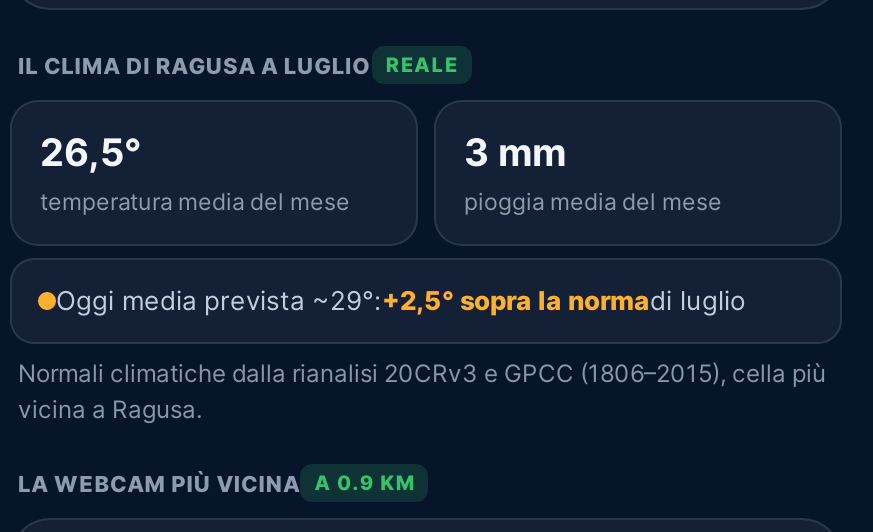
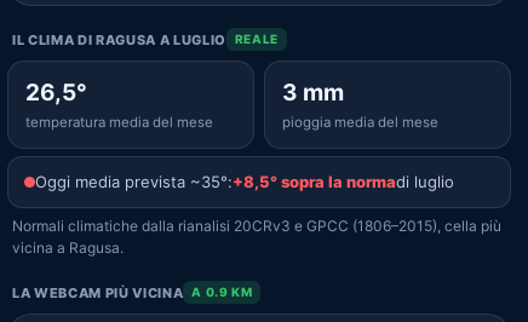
[56,284,746,316] Oggi media prevista ~29°:+2,5° sopra la normadi luglio -> [35,172,454,191] Oggi media prevista ~35°:+8,5° sopra la normadi luglio

